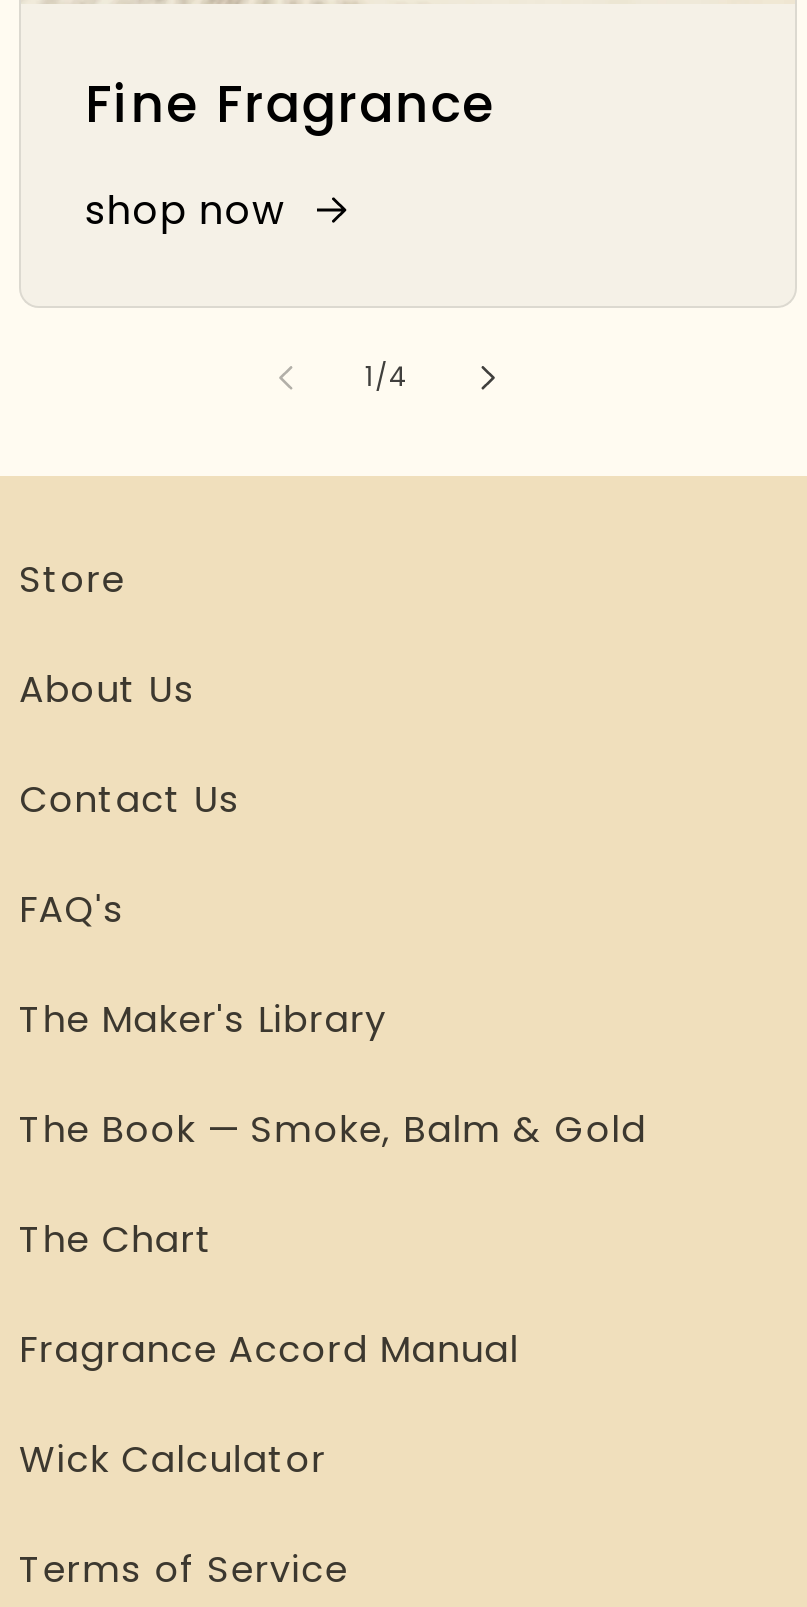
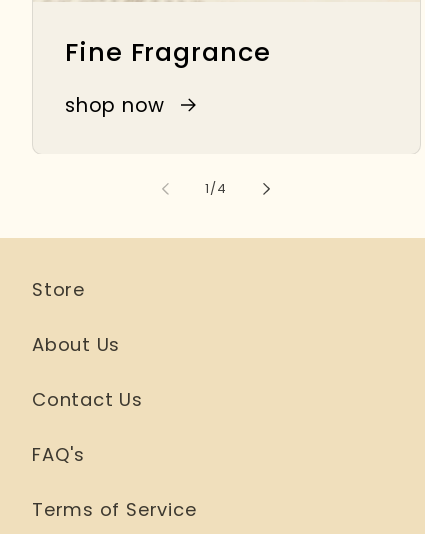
[19,994,646,1484] The Maker's Library | The Book — Smoke, Balm & Gold | The Chart | Fragrance Accord Manual | Wick Calculator -> none

